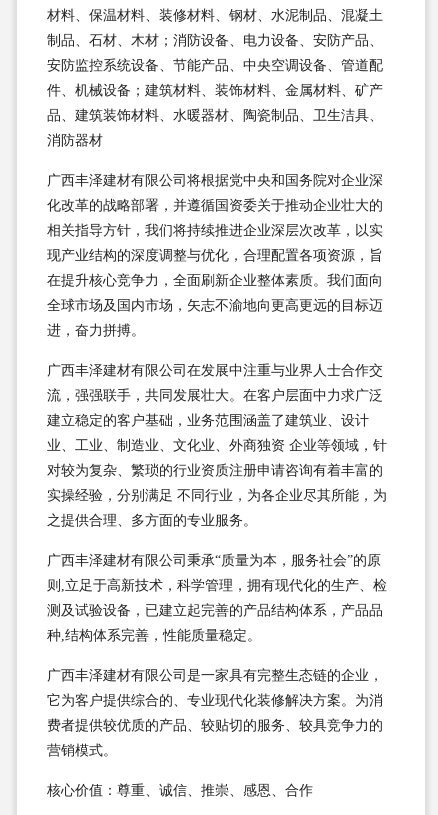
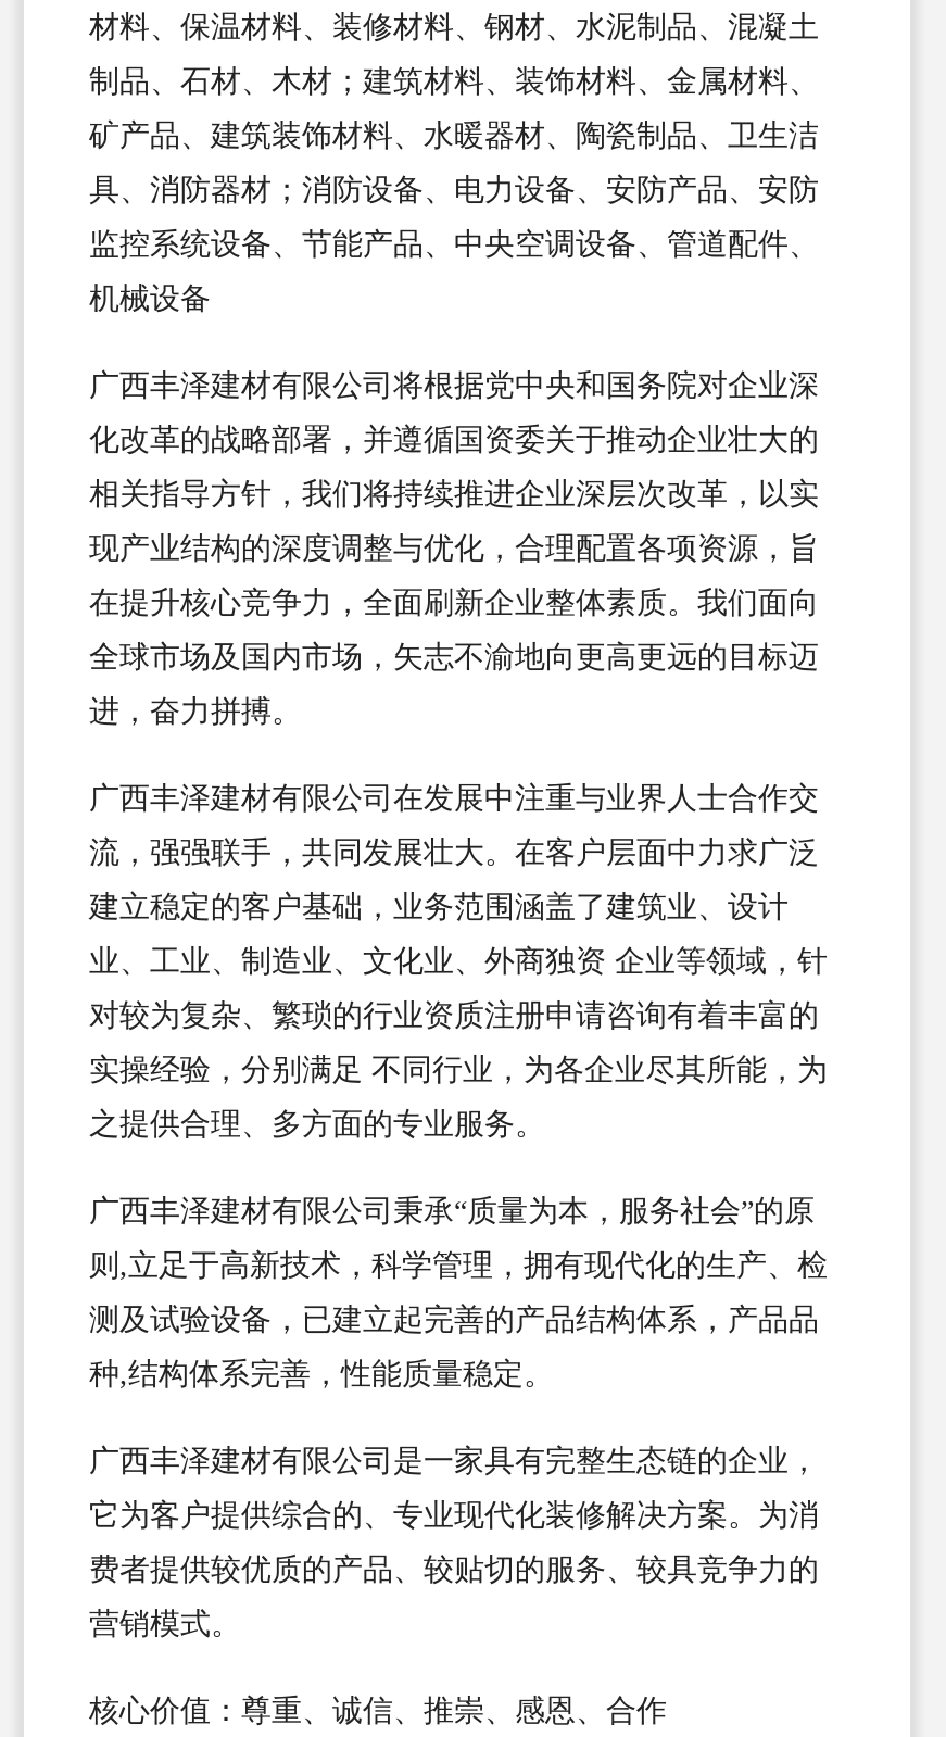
[47,33,383,48] 制品、石材、木材；消防设备、电力设备、安防产品、 -> [89,65,819,97] 制品、石材、木材；建筑材料、装饰材料、金属材料、
[47,58,383,73] 安防监控系统设备、节能产品、中央空调设备、管道配 -> [89,119,819,151] 矿产品、建筑装饰材料、水暖器材、陶瓷制品、卫生洁
[47,83,383,98] 件、机械设备；建筑材料、装饰材料、金属材料、矿产 -> [89,173,819,206] 具、消防器材；消防设备、电力设备、安防产品、安防
[47,108,383,123] 品、建筑装饰材料、水暖器材、陶瓷制品、卫生洁具、 -> [89,227,819,260] 监控系统设备、节能产品、中央空调设备、管道配件、
[47,133,103,148] 消防器材 -> [89,282,211,314] 机械设备

